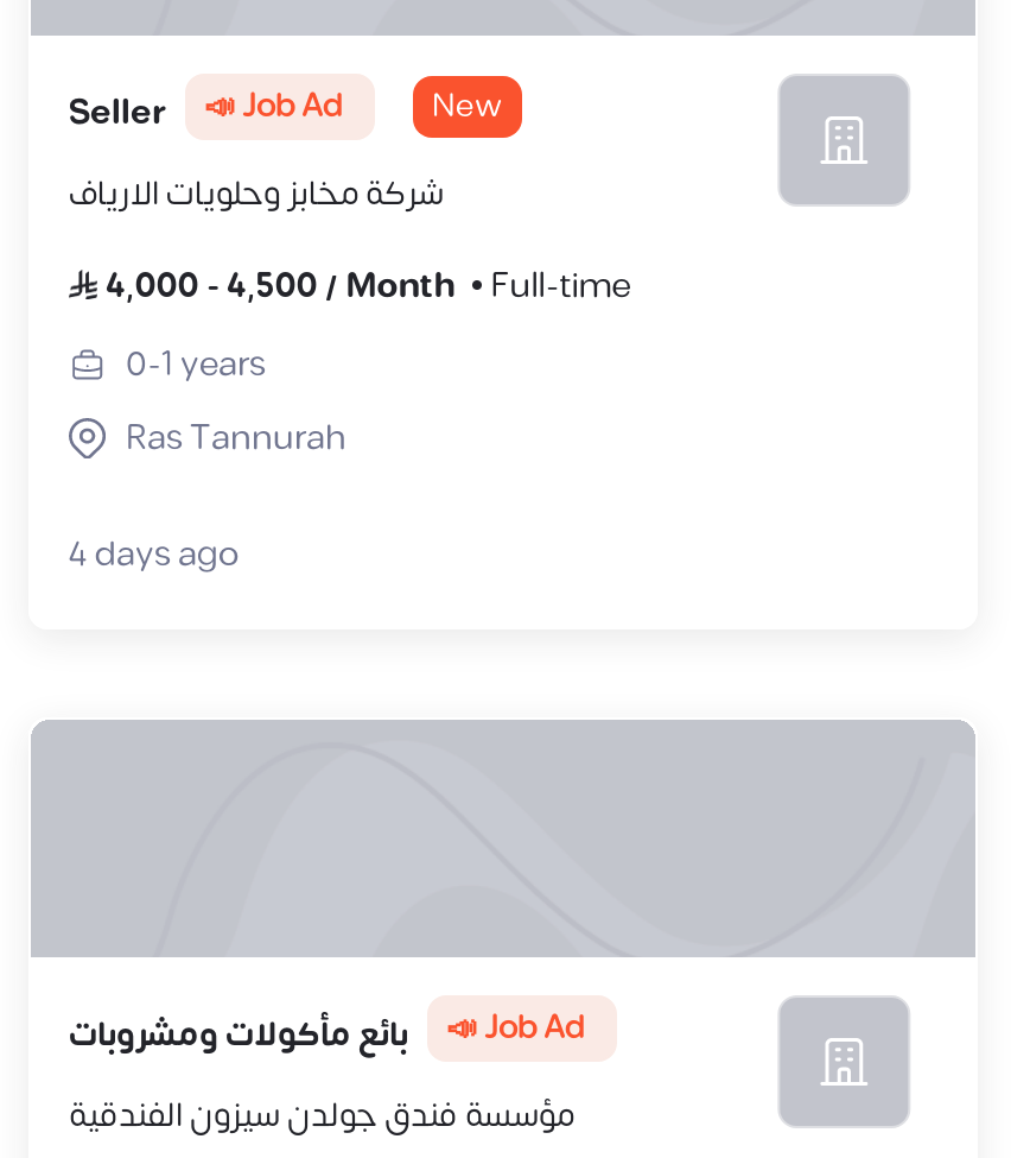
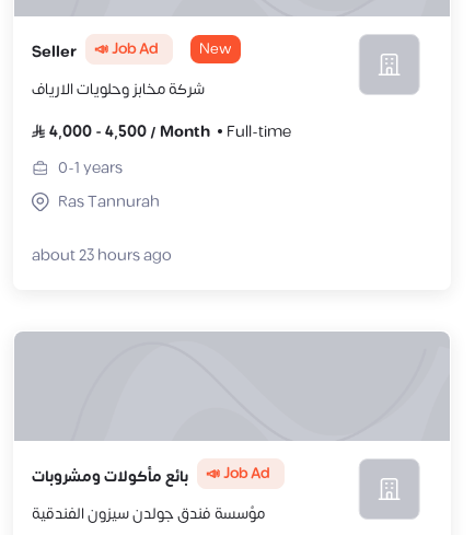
[69,527,240,582] 4 days ago -> [32,243,172,268] about 23 hours ago

